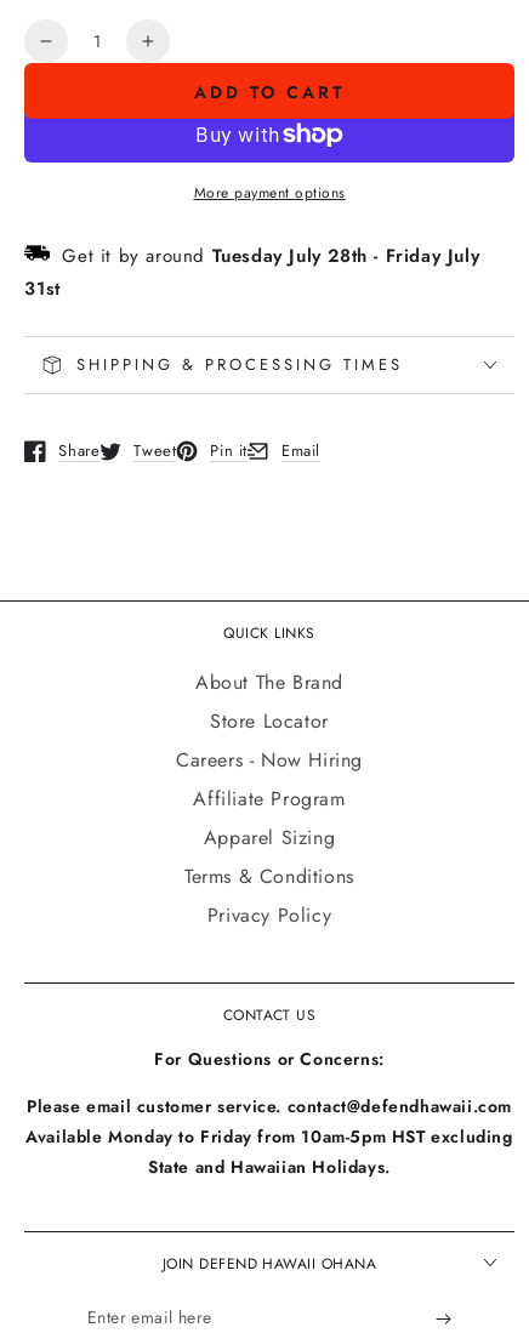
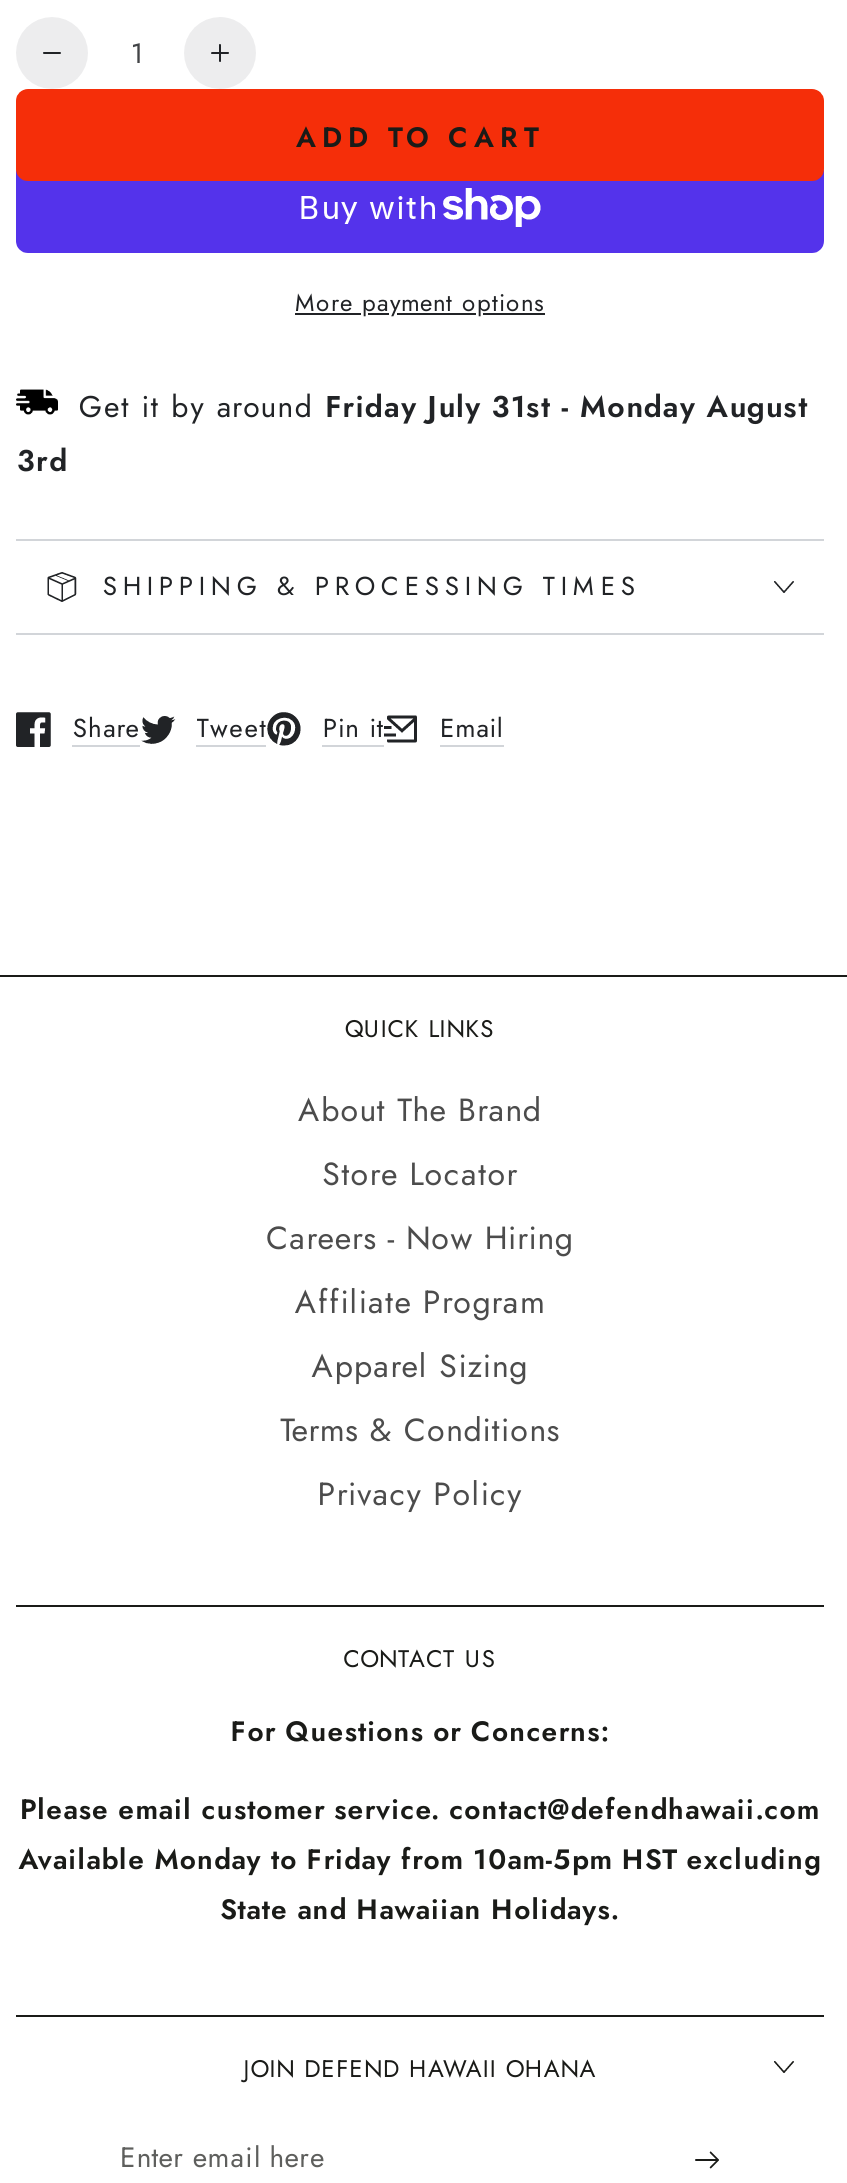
[25,242,479,302] Get it by around Tuesday July 28th - Friday July | 31st -> [17,385,808,483] Get it by around Friday July 31st - Monday August | 3rd

